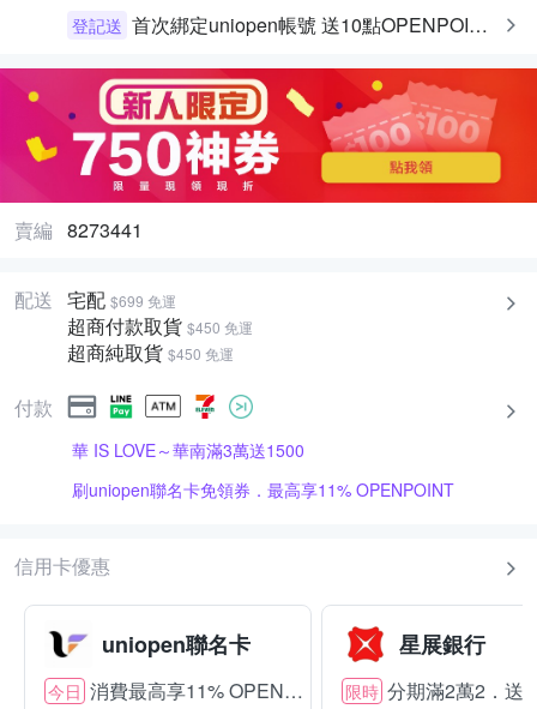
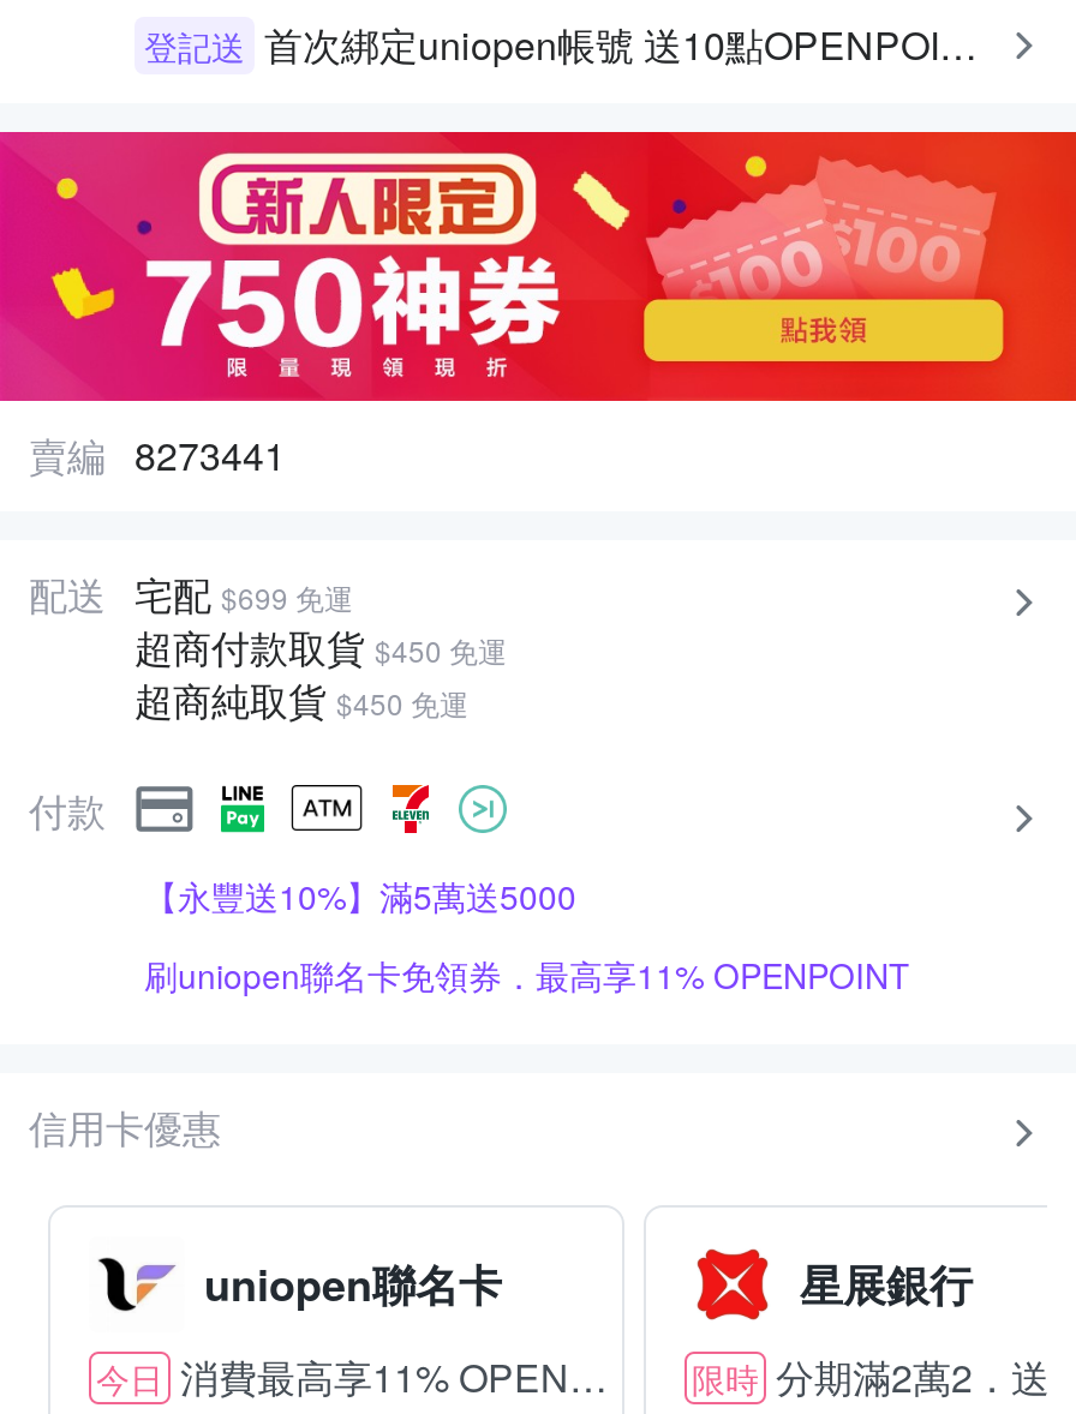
[72,438,304,462] 華 IS LOVE～華南滿3萬送1500 -> [144,872,576,920] 【永豐送10%】滿5萬送5000

